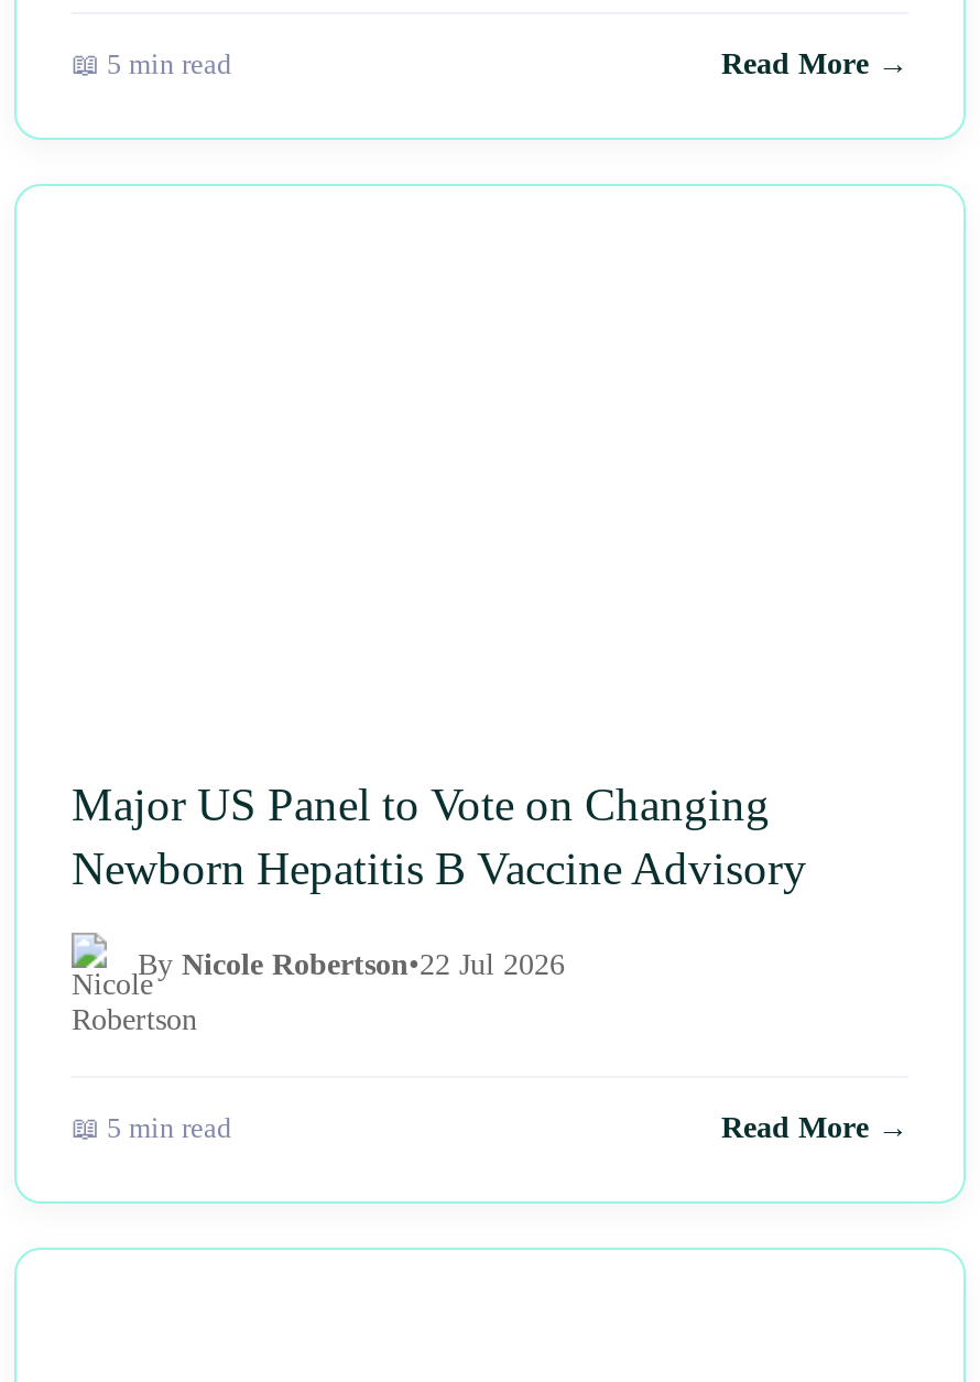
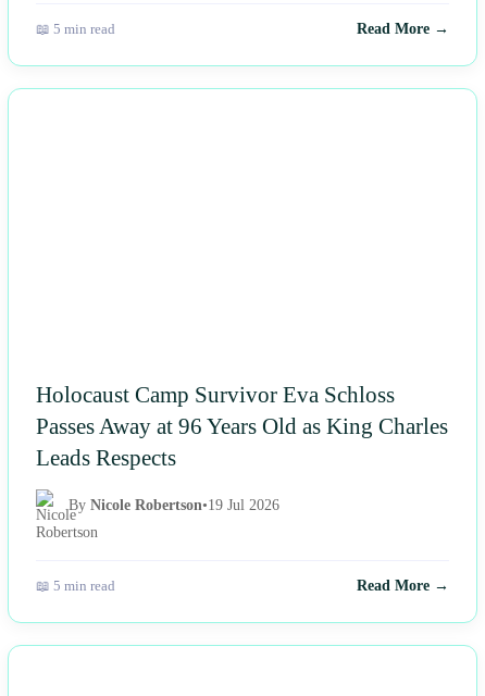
[72,779,807,894] Major US Panel to Vote on Changing | Newborn Hepatitis B Vaccine Advisory -> [36,382,448,470] Holocaust Camp Survivor Eva Schloss | Passes Away at 96 Years Old as King Charles | Leads Respects
[138,949,565,982] By Nicole Robertson•22 Jul 2026 -> [69,497,279,514] By Nicole Robertson•19 Jul 2026

